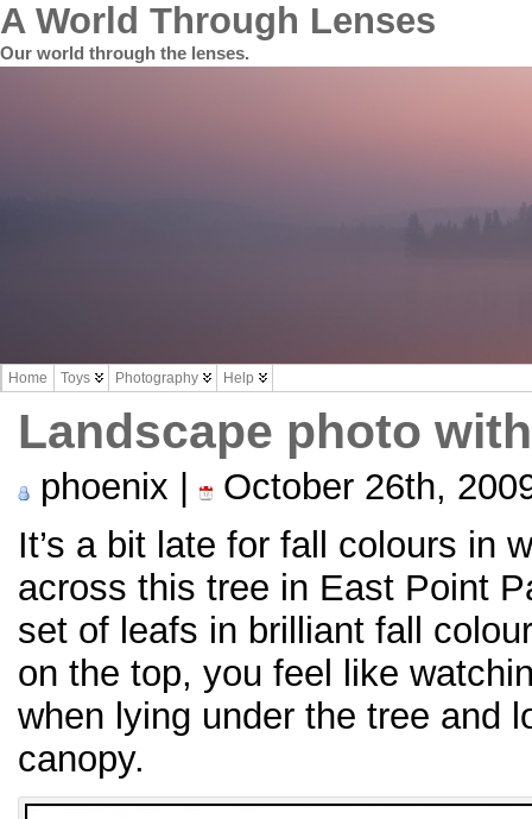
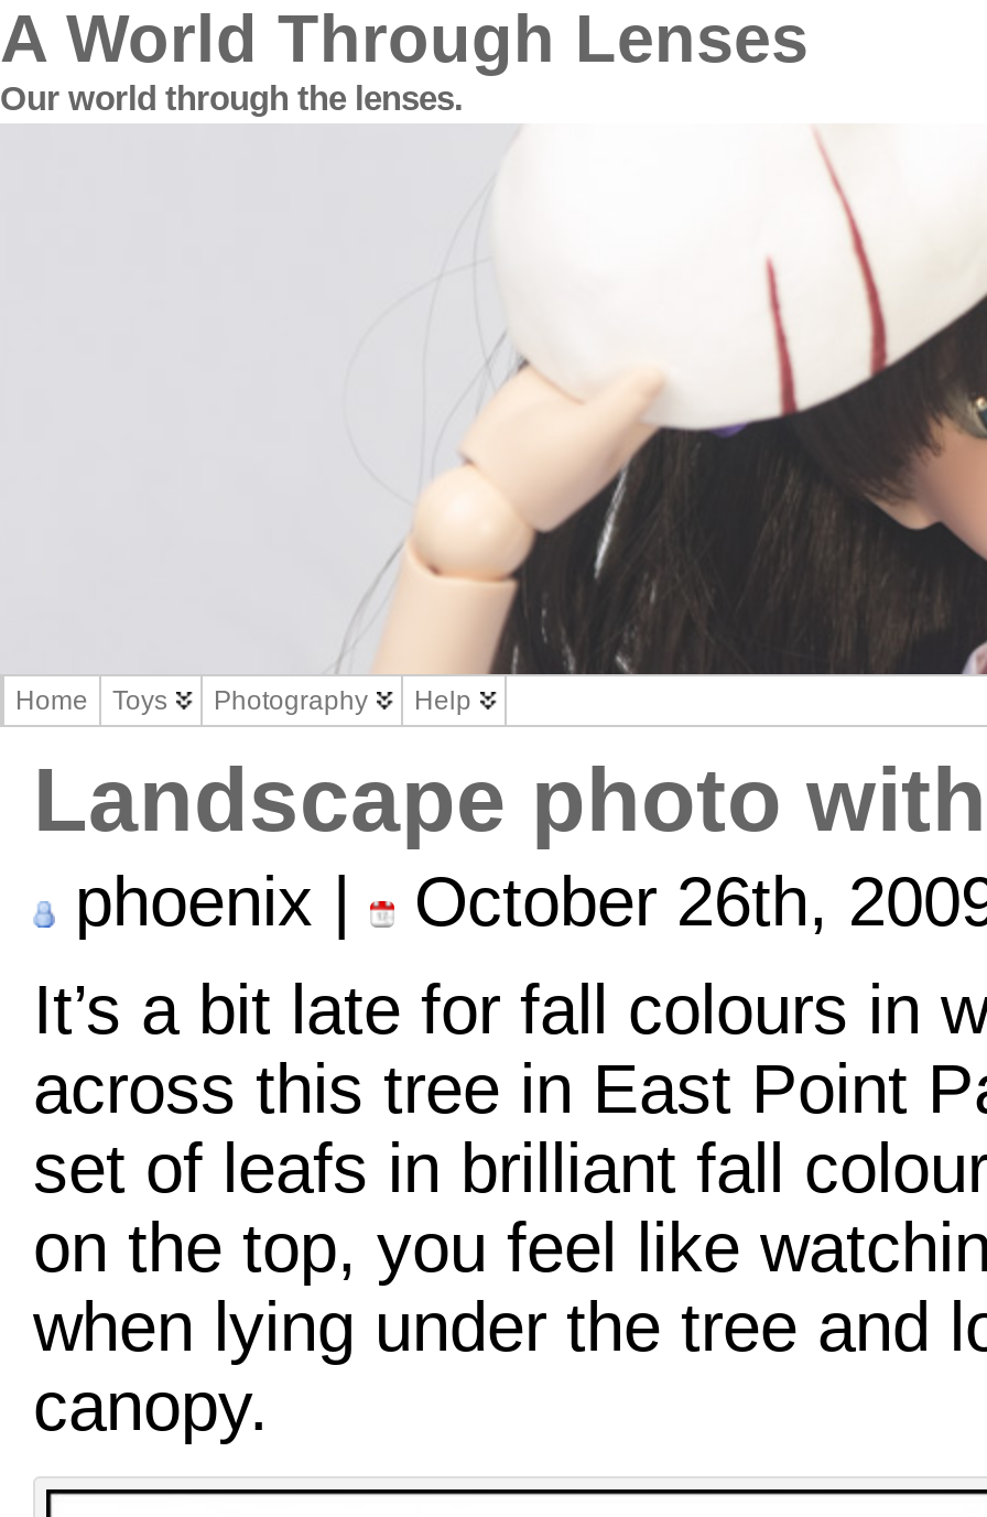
[4,65,528,365] [image] -> [7,123,980,676] [image]

